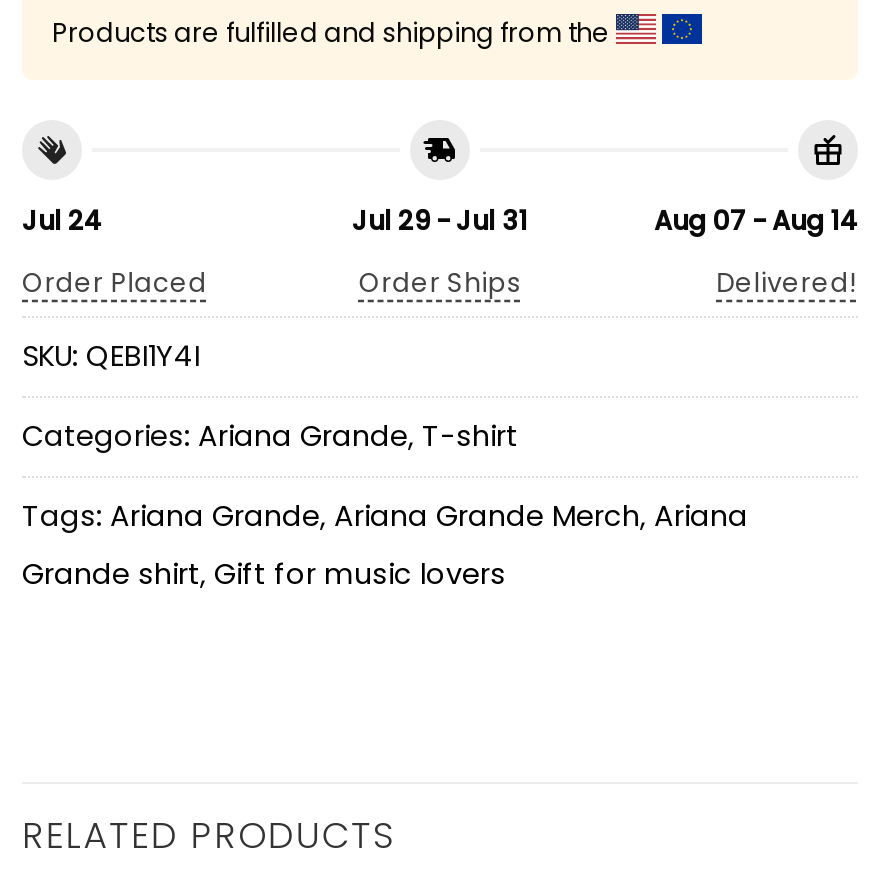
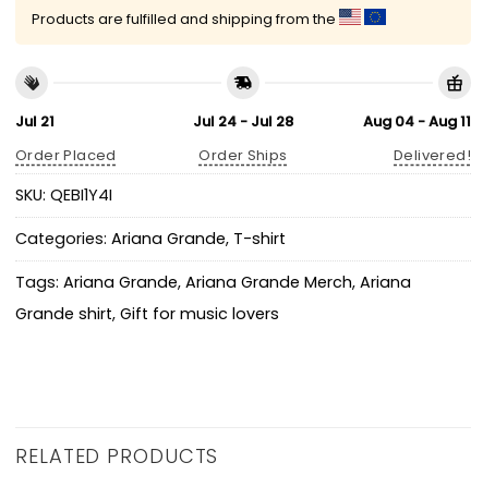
[22,203,102,241] Jul 24 -> [15,111,55,132] Jul 21
[352,203,528,241] Jul 29 - Jul 31 -> [193,111,293,132] Jul 24 - Jul 28
[654,203,858,241] Aug 07 - Aug 14 -> [363,111,471,132] Aug 04 - Aug 11

